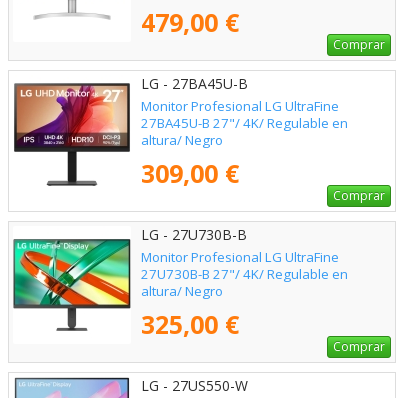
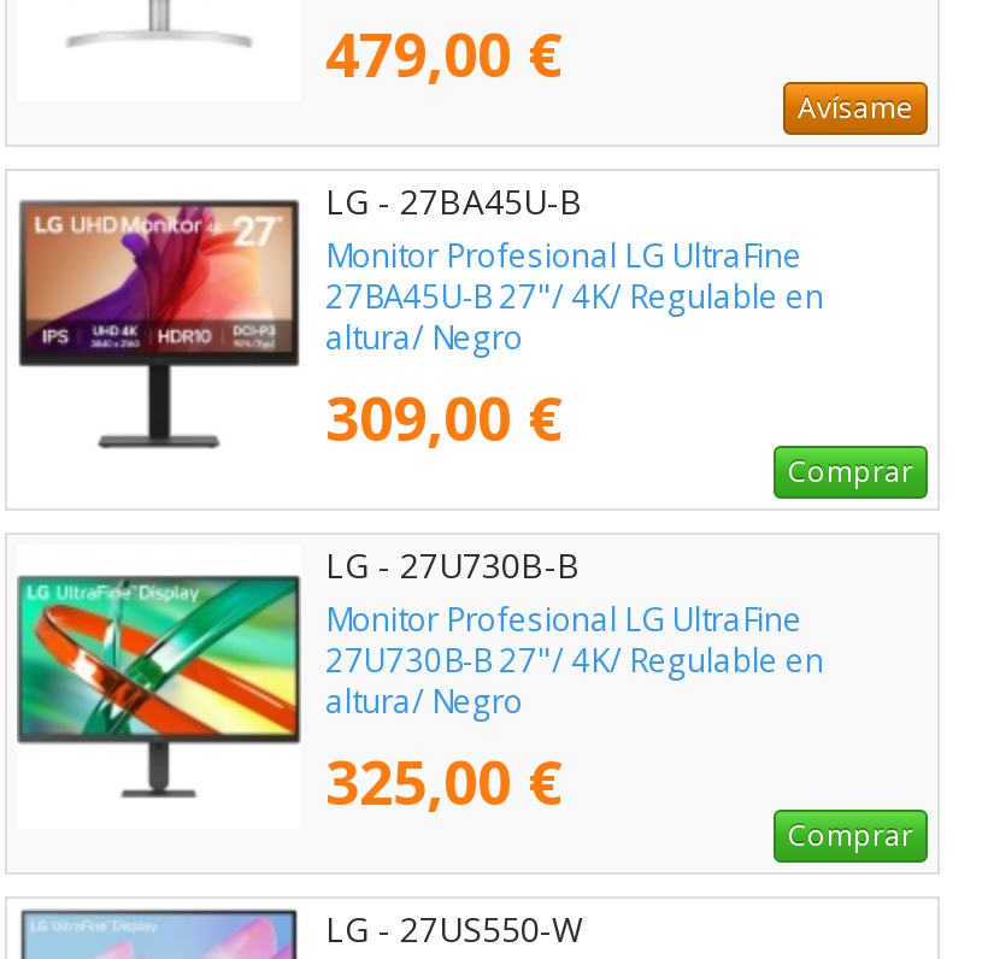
[333,36,385,53] Comprar -> [798,86,913,127] Avísame

